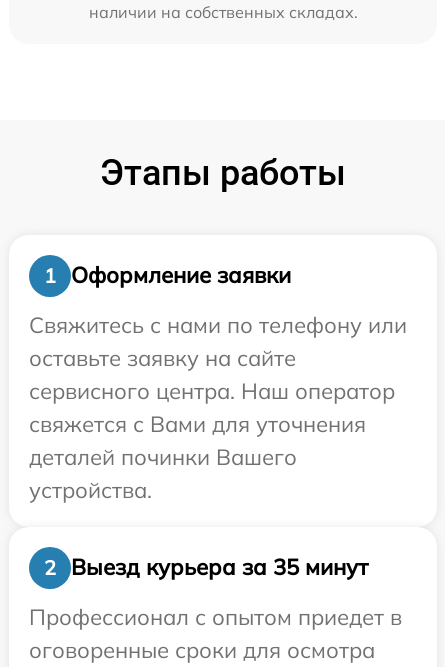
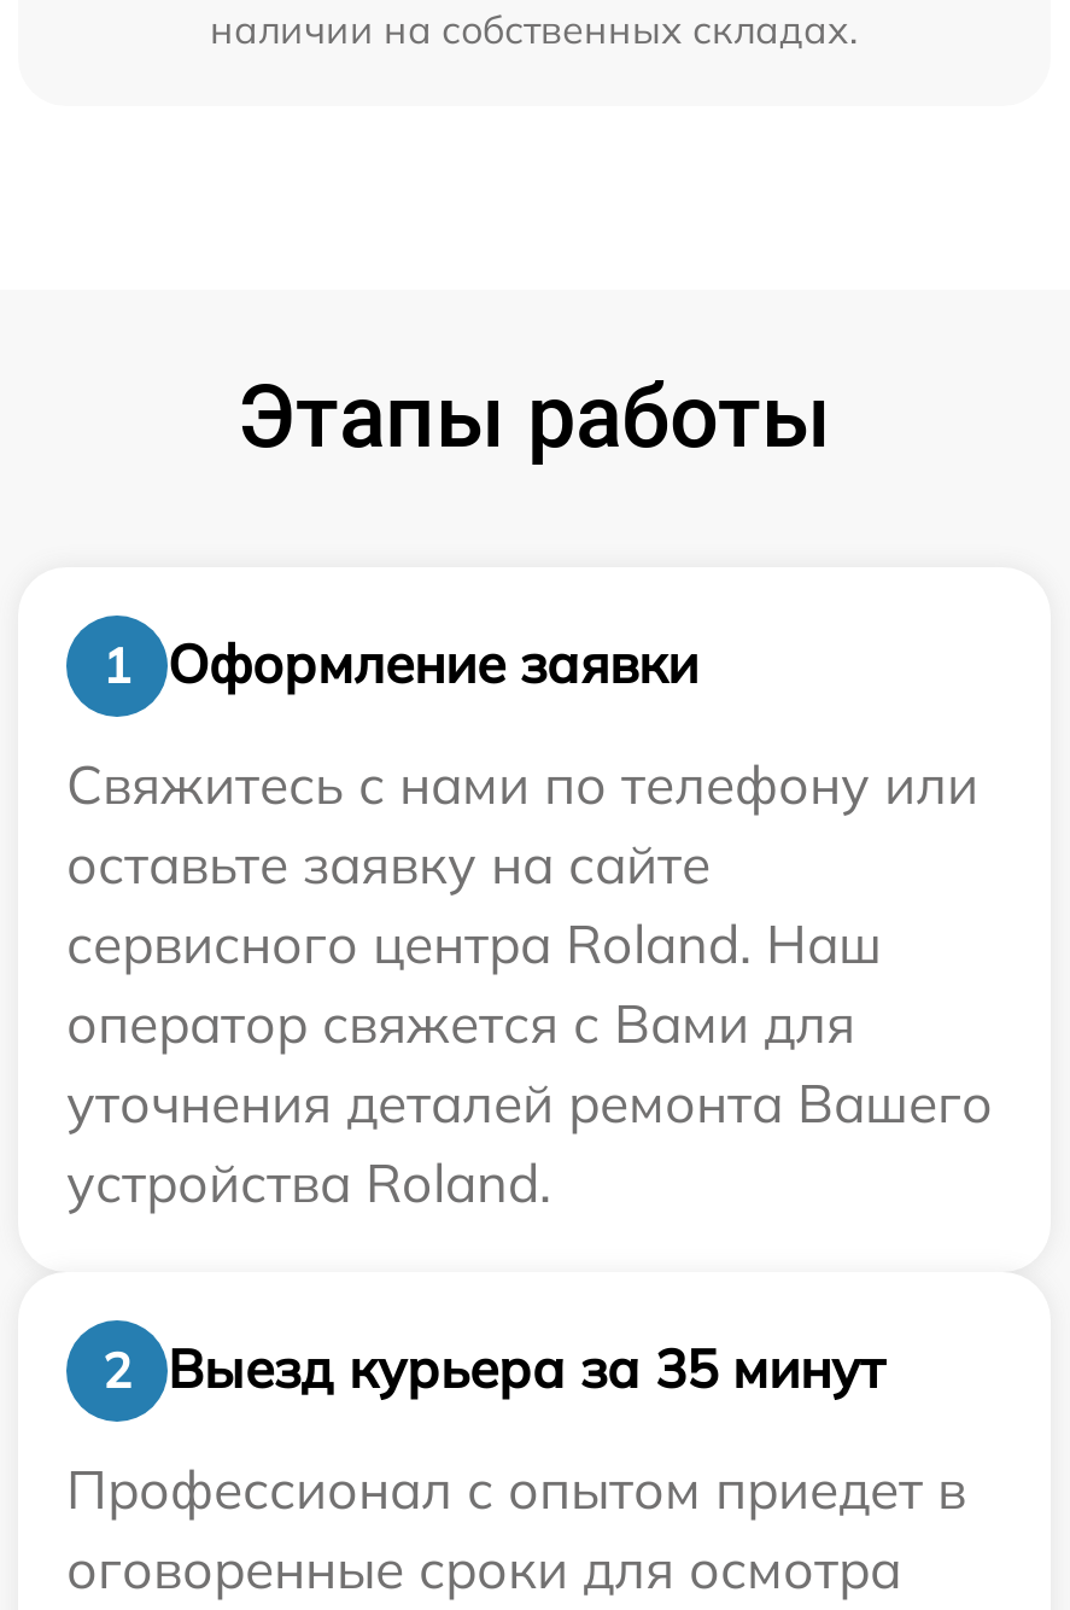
[29,377,395,504] сервисного центра. Наш оператор | свяжется с Вами для уточнения | деталей починки Вашего | устройства. -> [66,909,993,1216] сервисного центра Roland. Наш | оператор свяжется с Вами для | уточнения деталей ремонта Вашего | устройства Roland.

